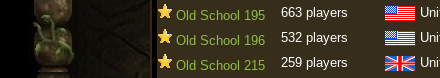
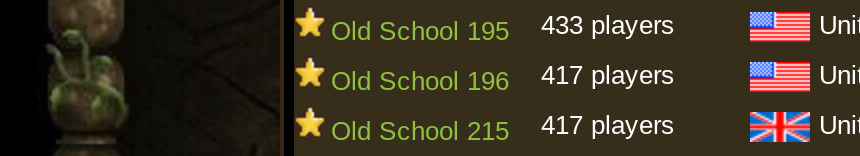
[175,5,347,23] Old School 195 663 players -> [331,10,675,46] Old School 195 433 players
[175,30,347,48] Old School 196 532 players -> [331,60,675,96] Old School 196 417 players
[175,55,347,73] Old School 215 259 players -> [331,110,675,146] Old School 215 417 players

